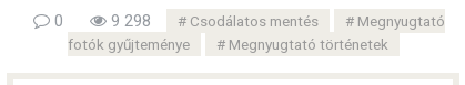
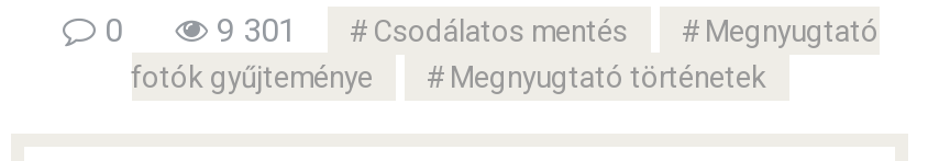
[106,11,150,31] 9 298 -> [208,11,296,51] 9 301

